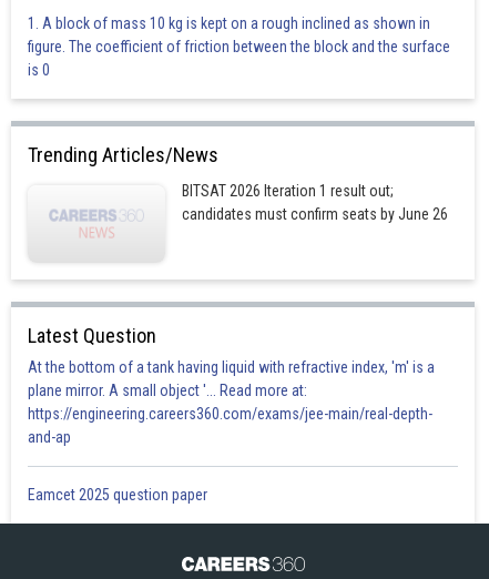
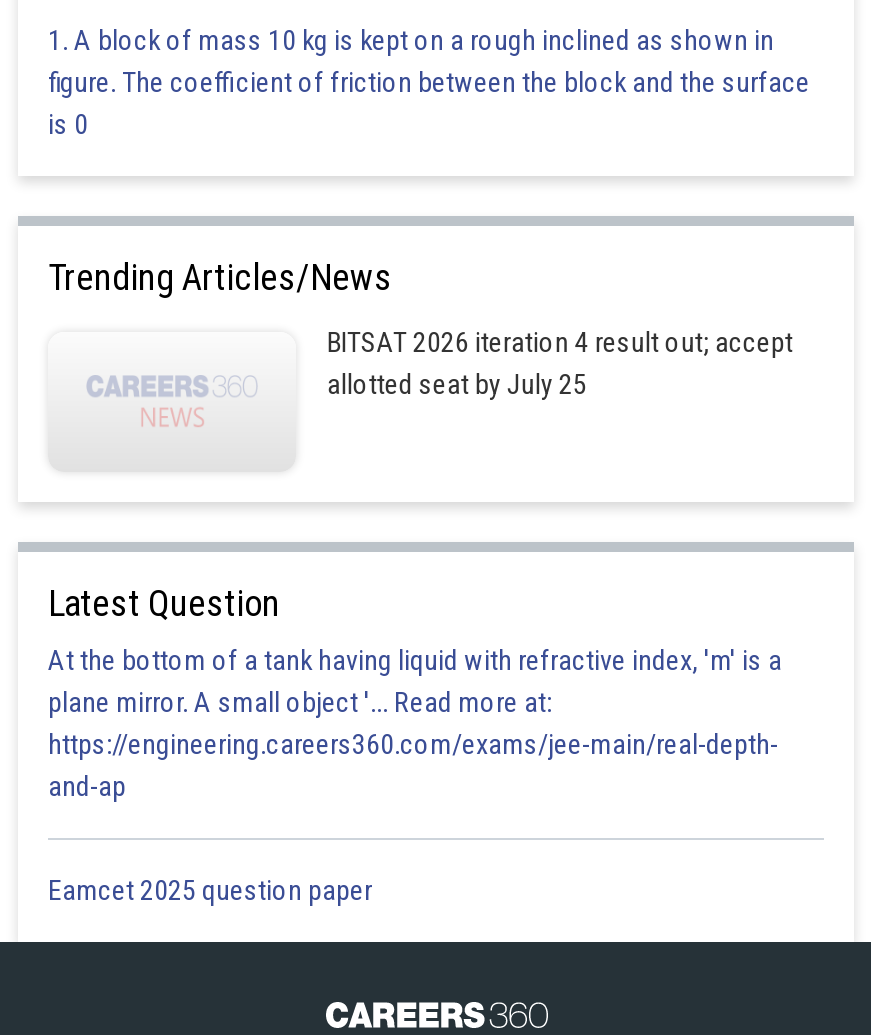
[182,182,448,223] BITSAT 2026 Iteration 1 result out; | candidates must confirm seats by June 26 -> [327,326,793,400] BITSAT 2026 iteration 4 result out; accept | allotted seat by July 25

